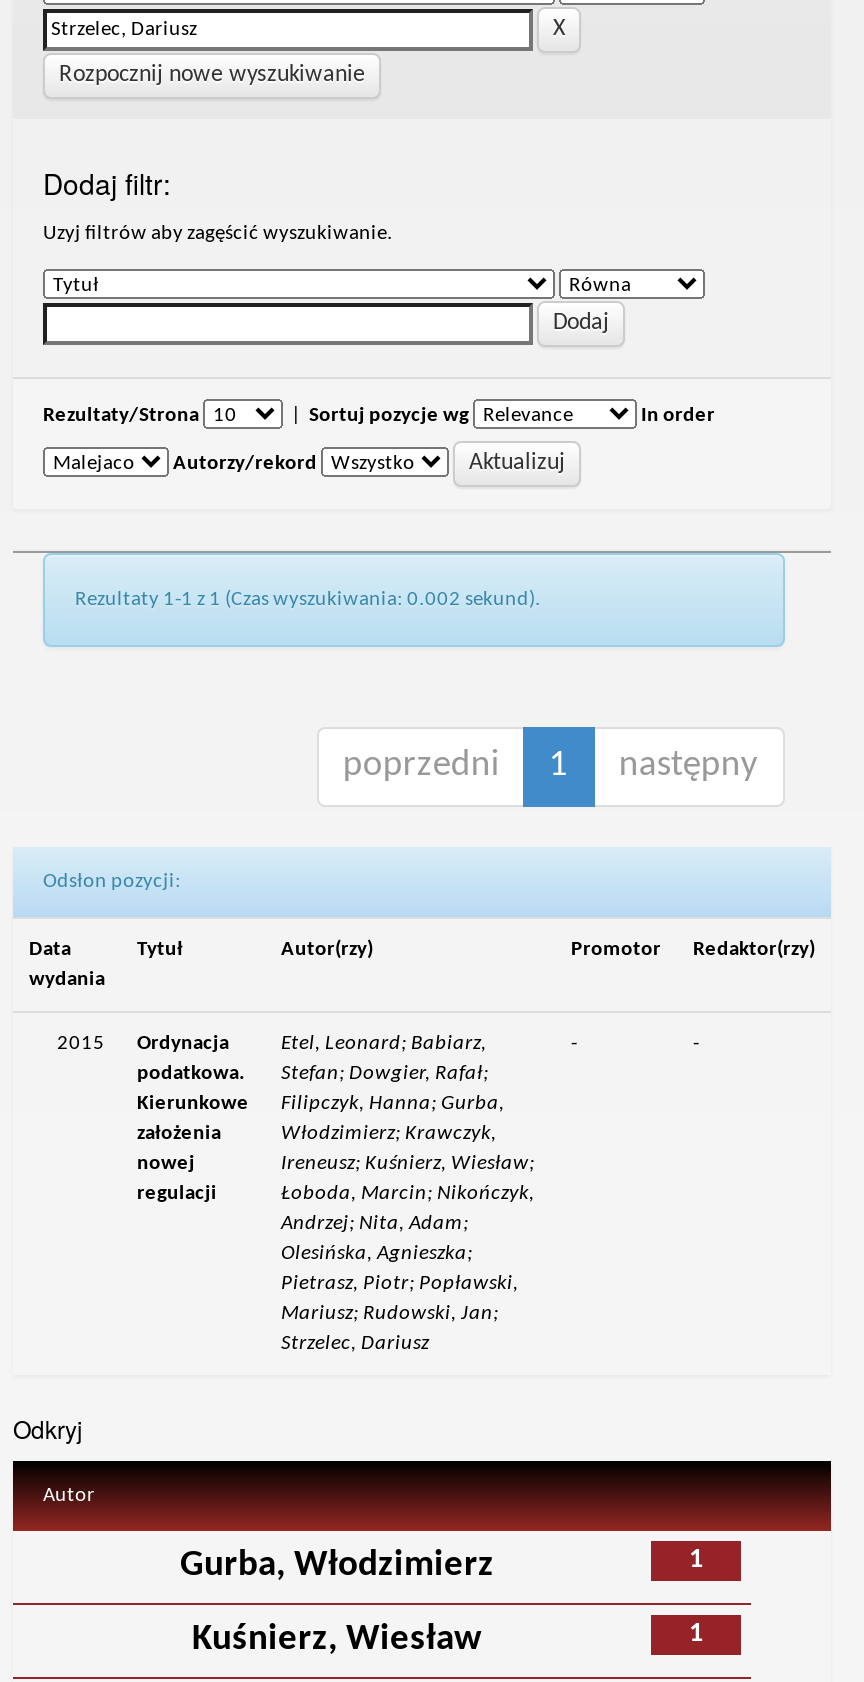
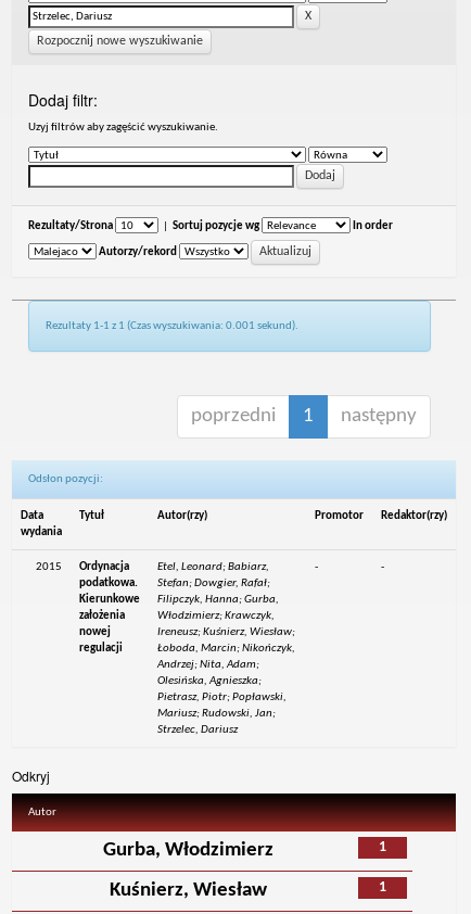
[75,589,541,611] Rezultaty 1-1 z 1 (Czas wyszukiwania: 0.002 sekund). -> [46,320,298,332] Rezultaty 1-1 z 1 (Czas wyszukiwania: 0.001 sekund).

